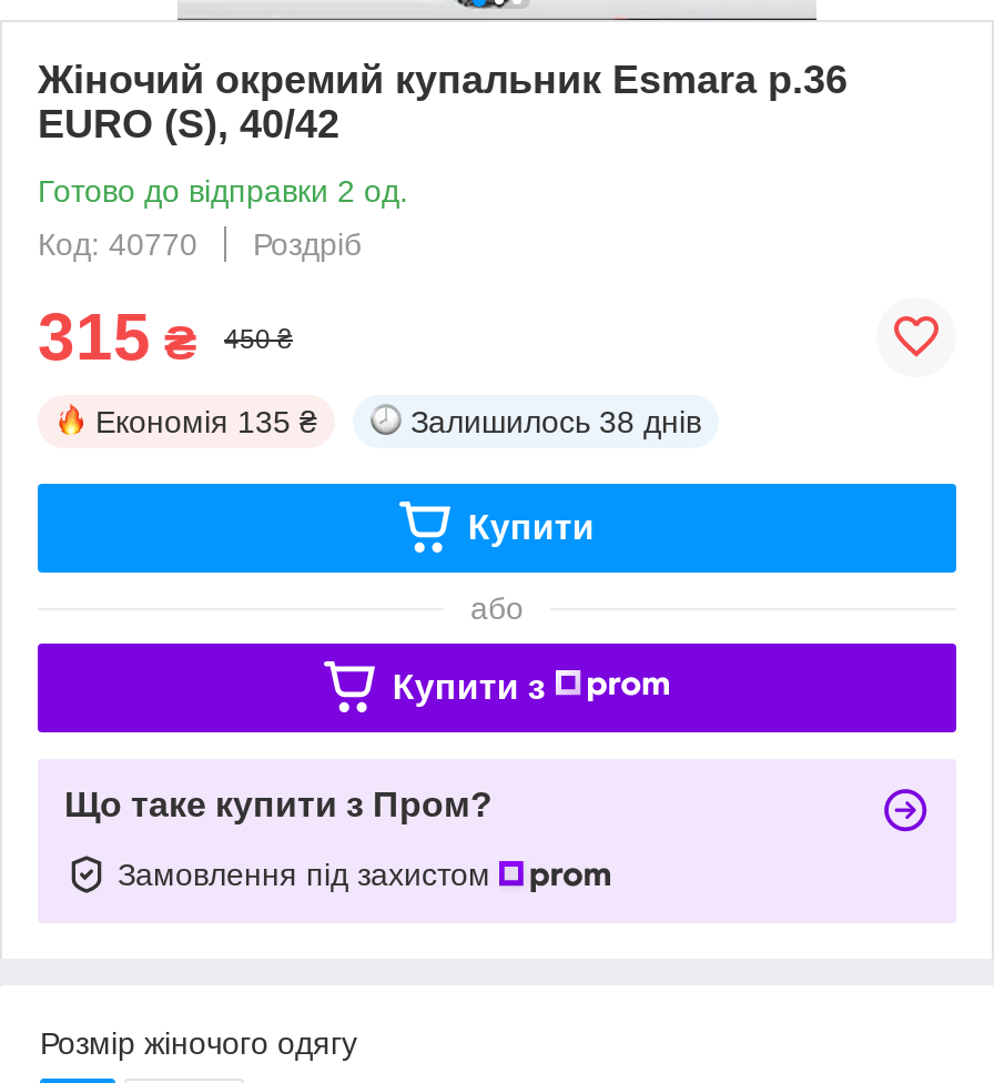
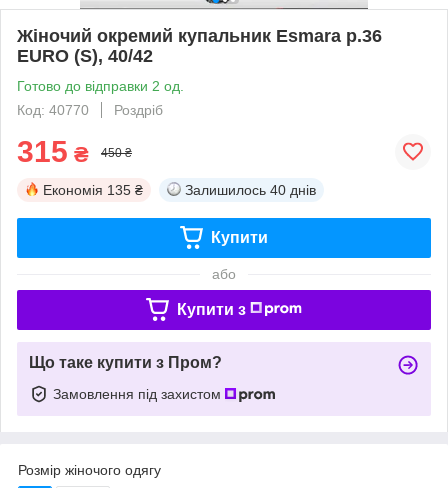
[410,403,701,439] Залишилось 38 днів -> [185,182,316,198] Залишилось 40 днів

